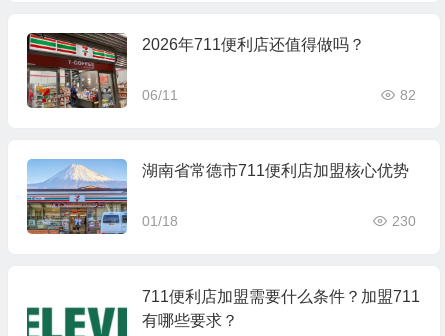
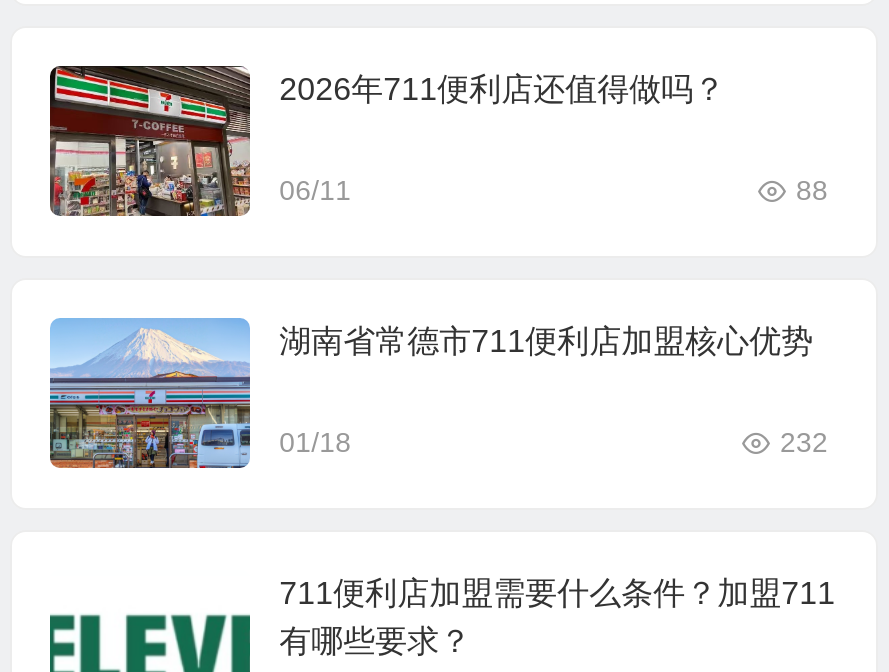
[400,87,416,103] 82 -> [796,174,828,206] 88
[392,213,416,229] 230 -> [780,426,828,458] 232

